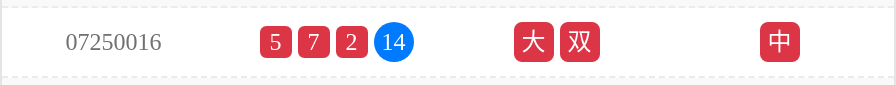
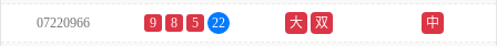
[66,28,162,56] 07250016 -> [36,15,177,31] 07220966 | 9 | 8
[308,28,406,56] 7 | 2 | 14 -> [212,15,225,31] 22

